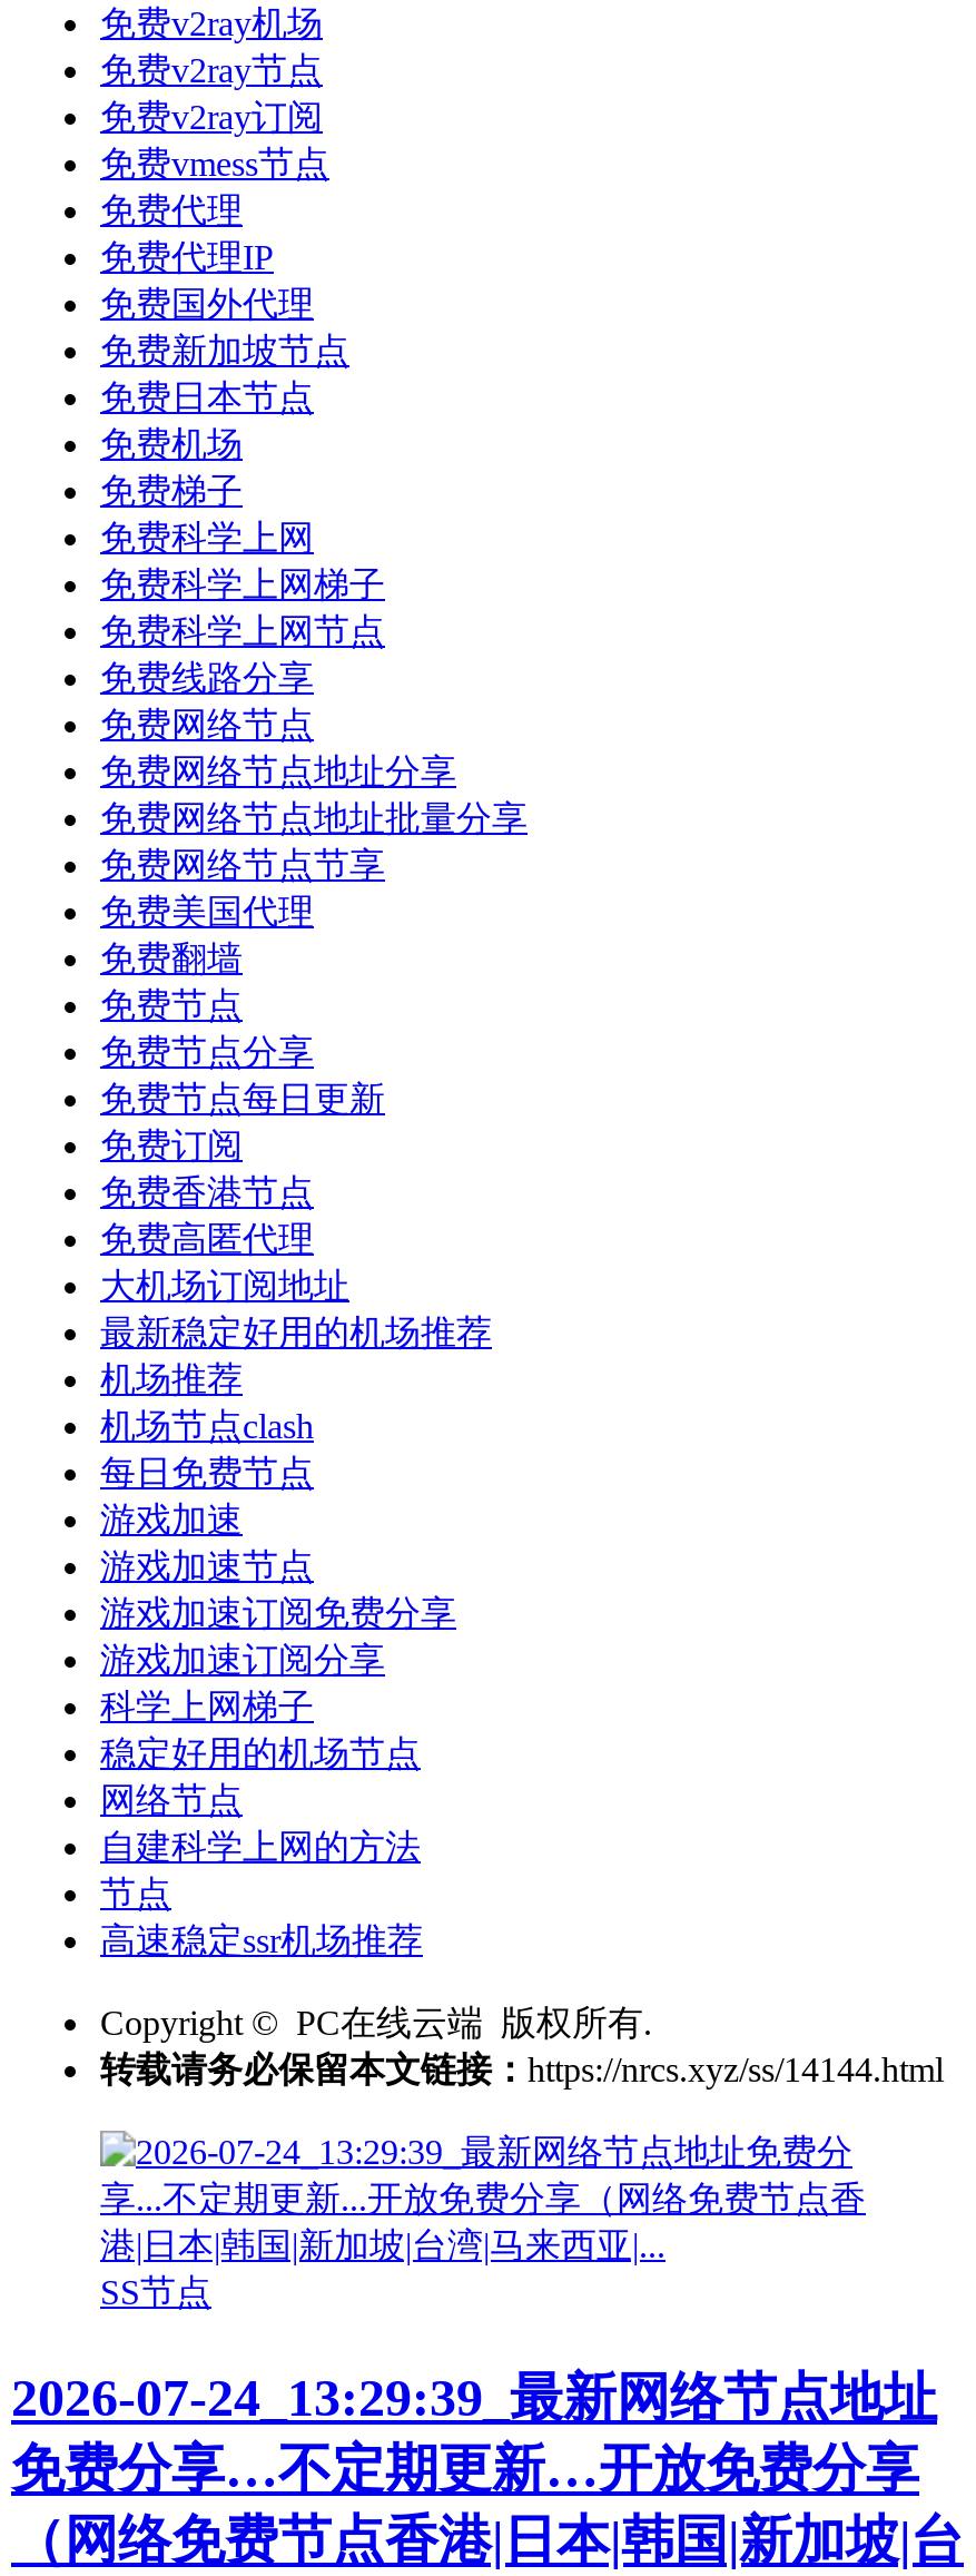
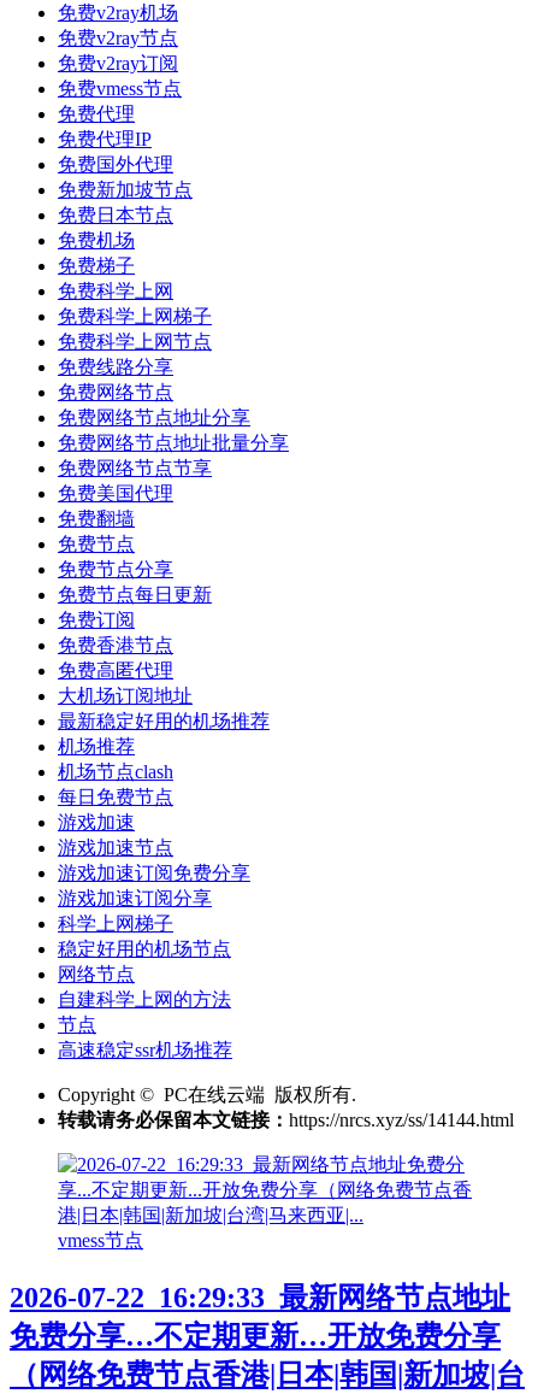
[100,2274,211,2312] SS节点 -> [58,1231,143,1251] vmess节点
[11,2369,937,2427] 2026-07-24_13:29:39_最新网络节点地址 -> [10,1282,510,1314] 2026-07-22_16:29:33_最新网络节点地址

